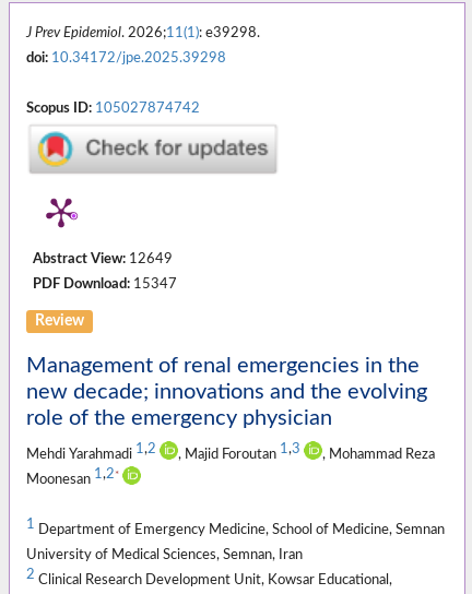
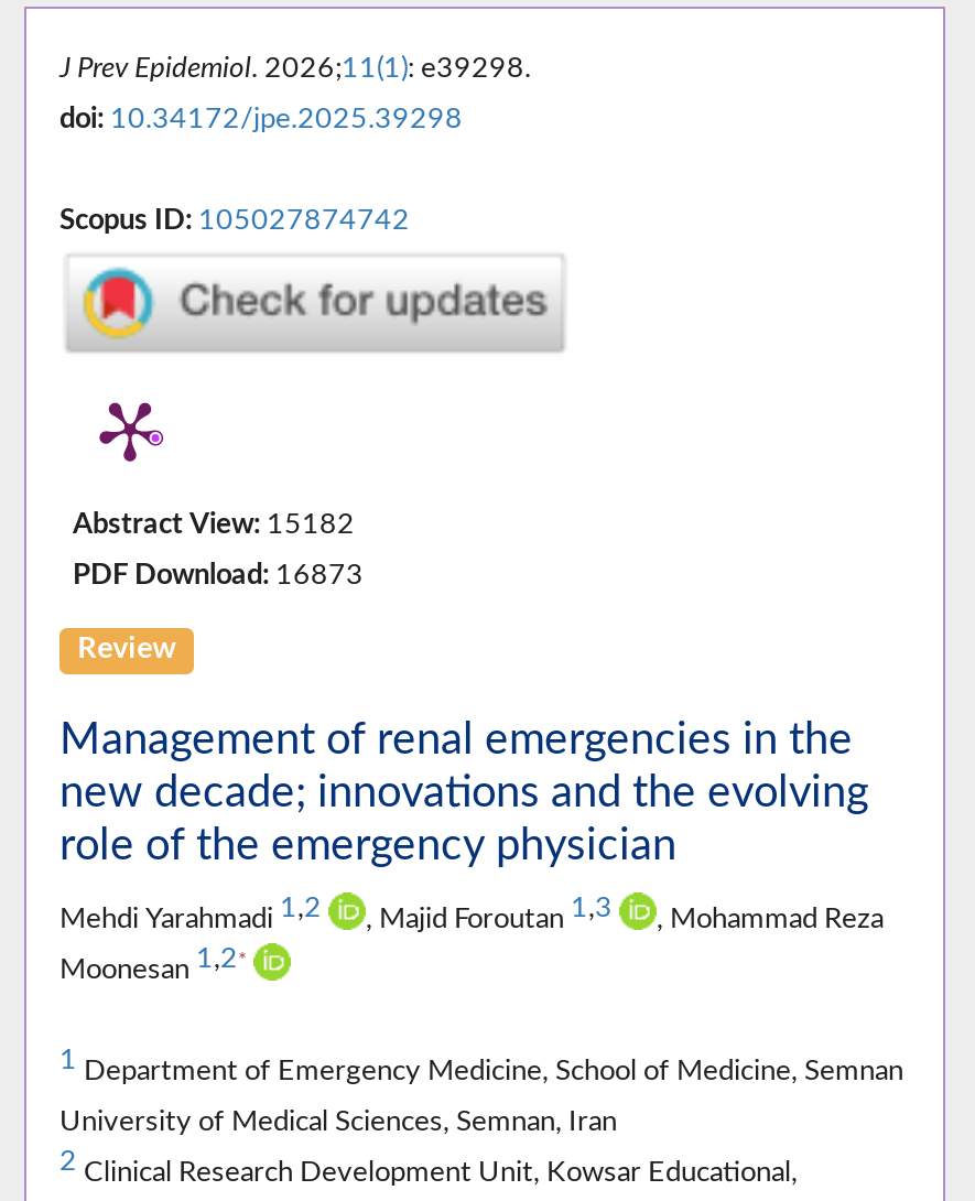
[33,252,173,265] Abstract View: 12649 -> [73,511,355,538] Abstract View: 15182
[33,277,177,290] PDF Download: 15347 -> [73,562,364,588] PDF Download: 16873

